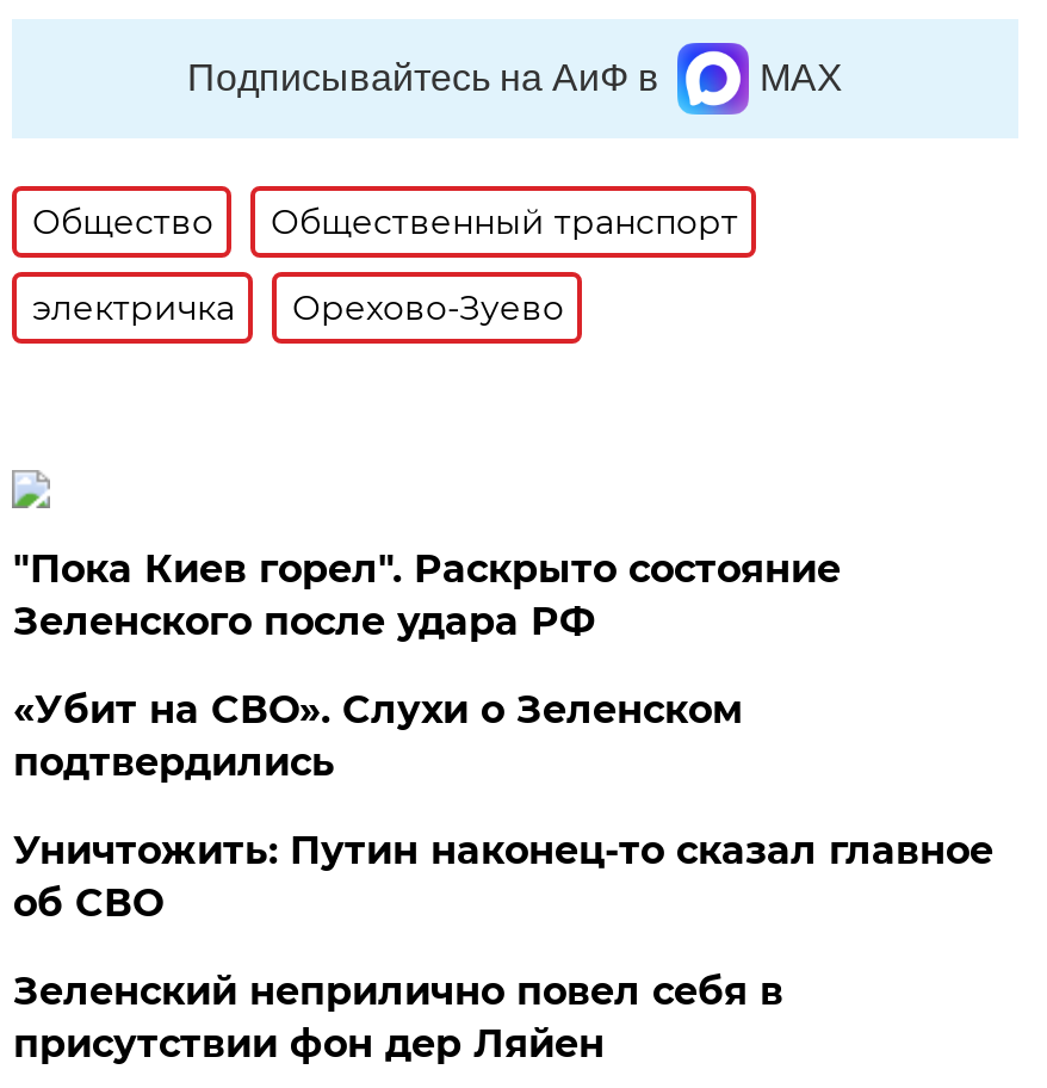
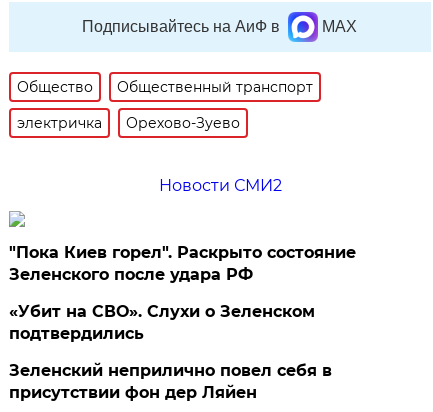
none -> [159,176,282,195] Новости СМИ2
moved [13,546,840,785] -> [9,243,356,343]: "Пока Киев горел". Раскрыто состояние | Зеленского после удара РФ | «Убит на СВО». Слухи о Зеленском | подтвердились
[13,828,993,926] Уничтожить: Путин наконец-то сказал главное | об СВО -> none

